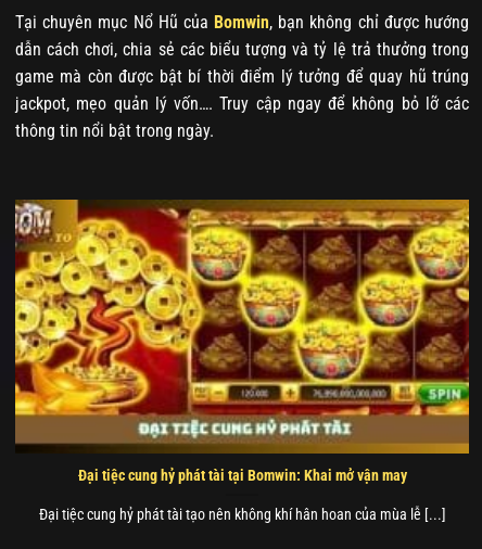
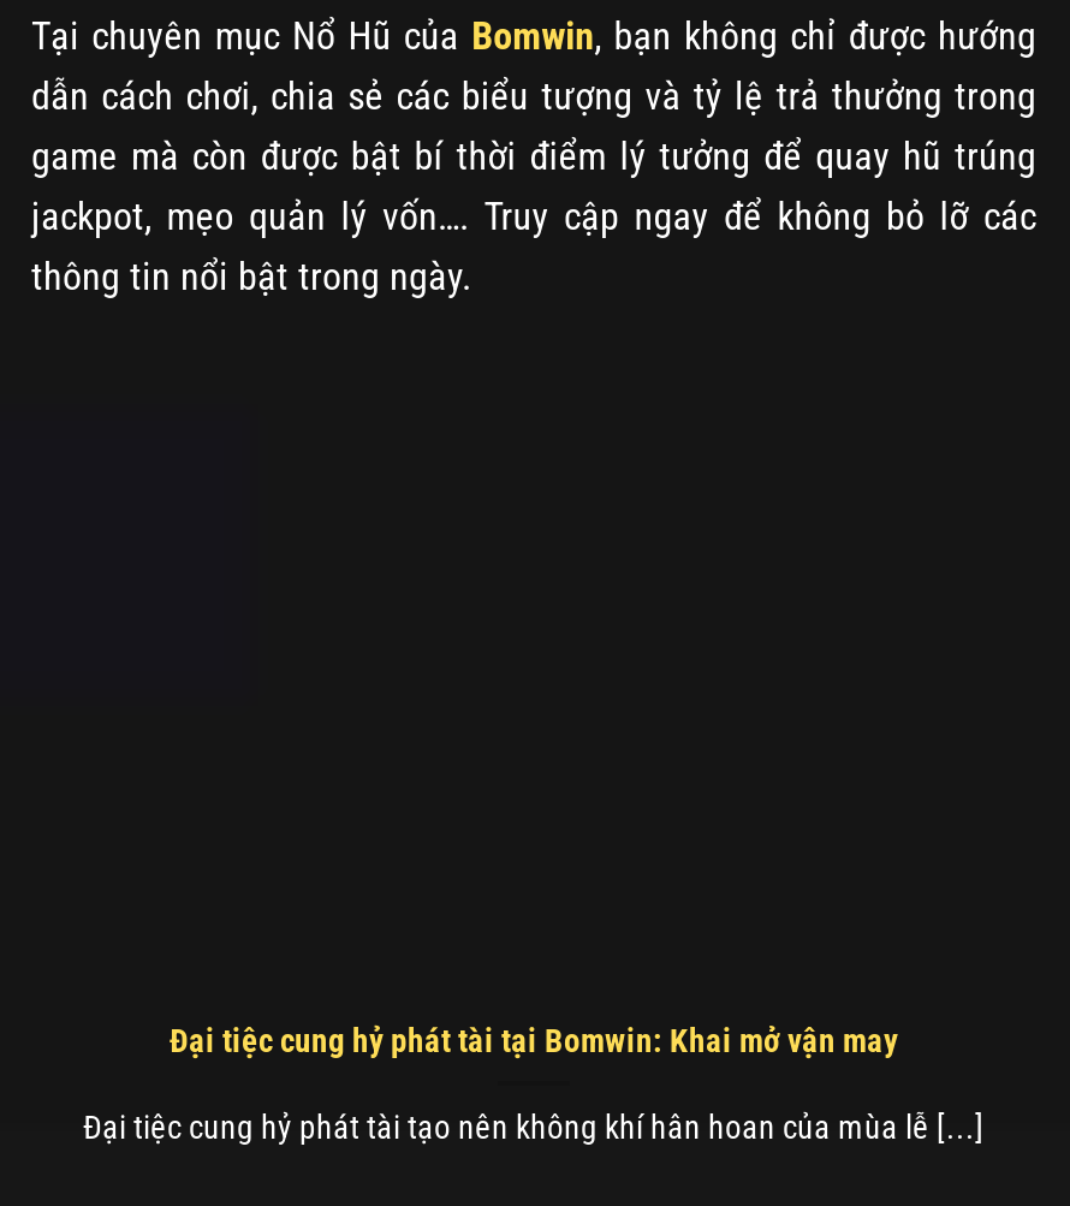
[14,199,470,455] [image] -> none

